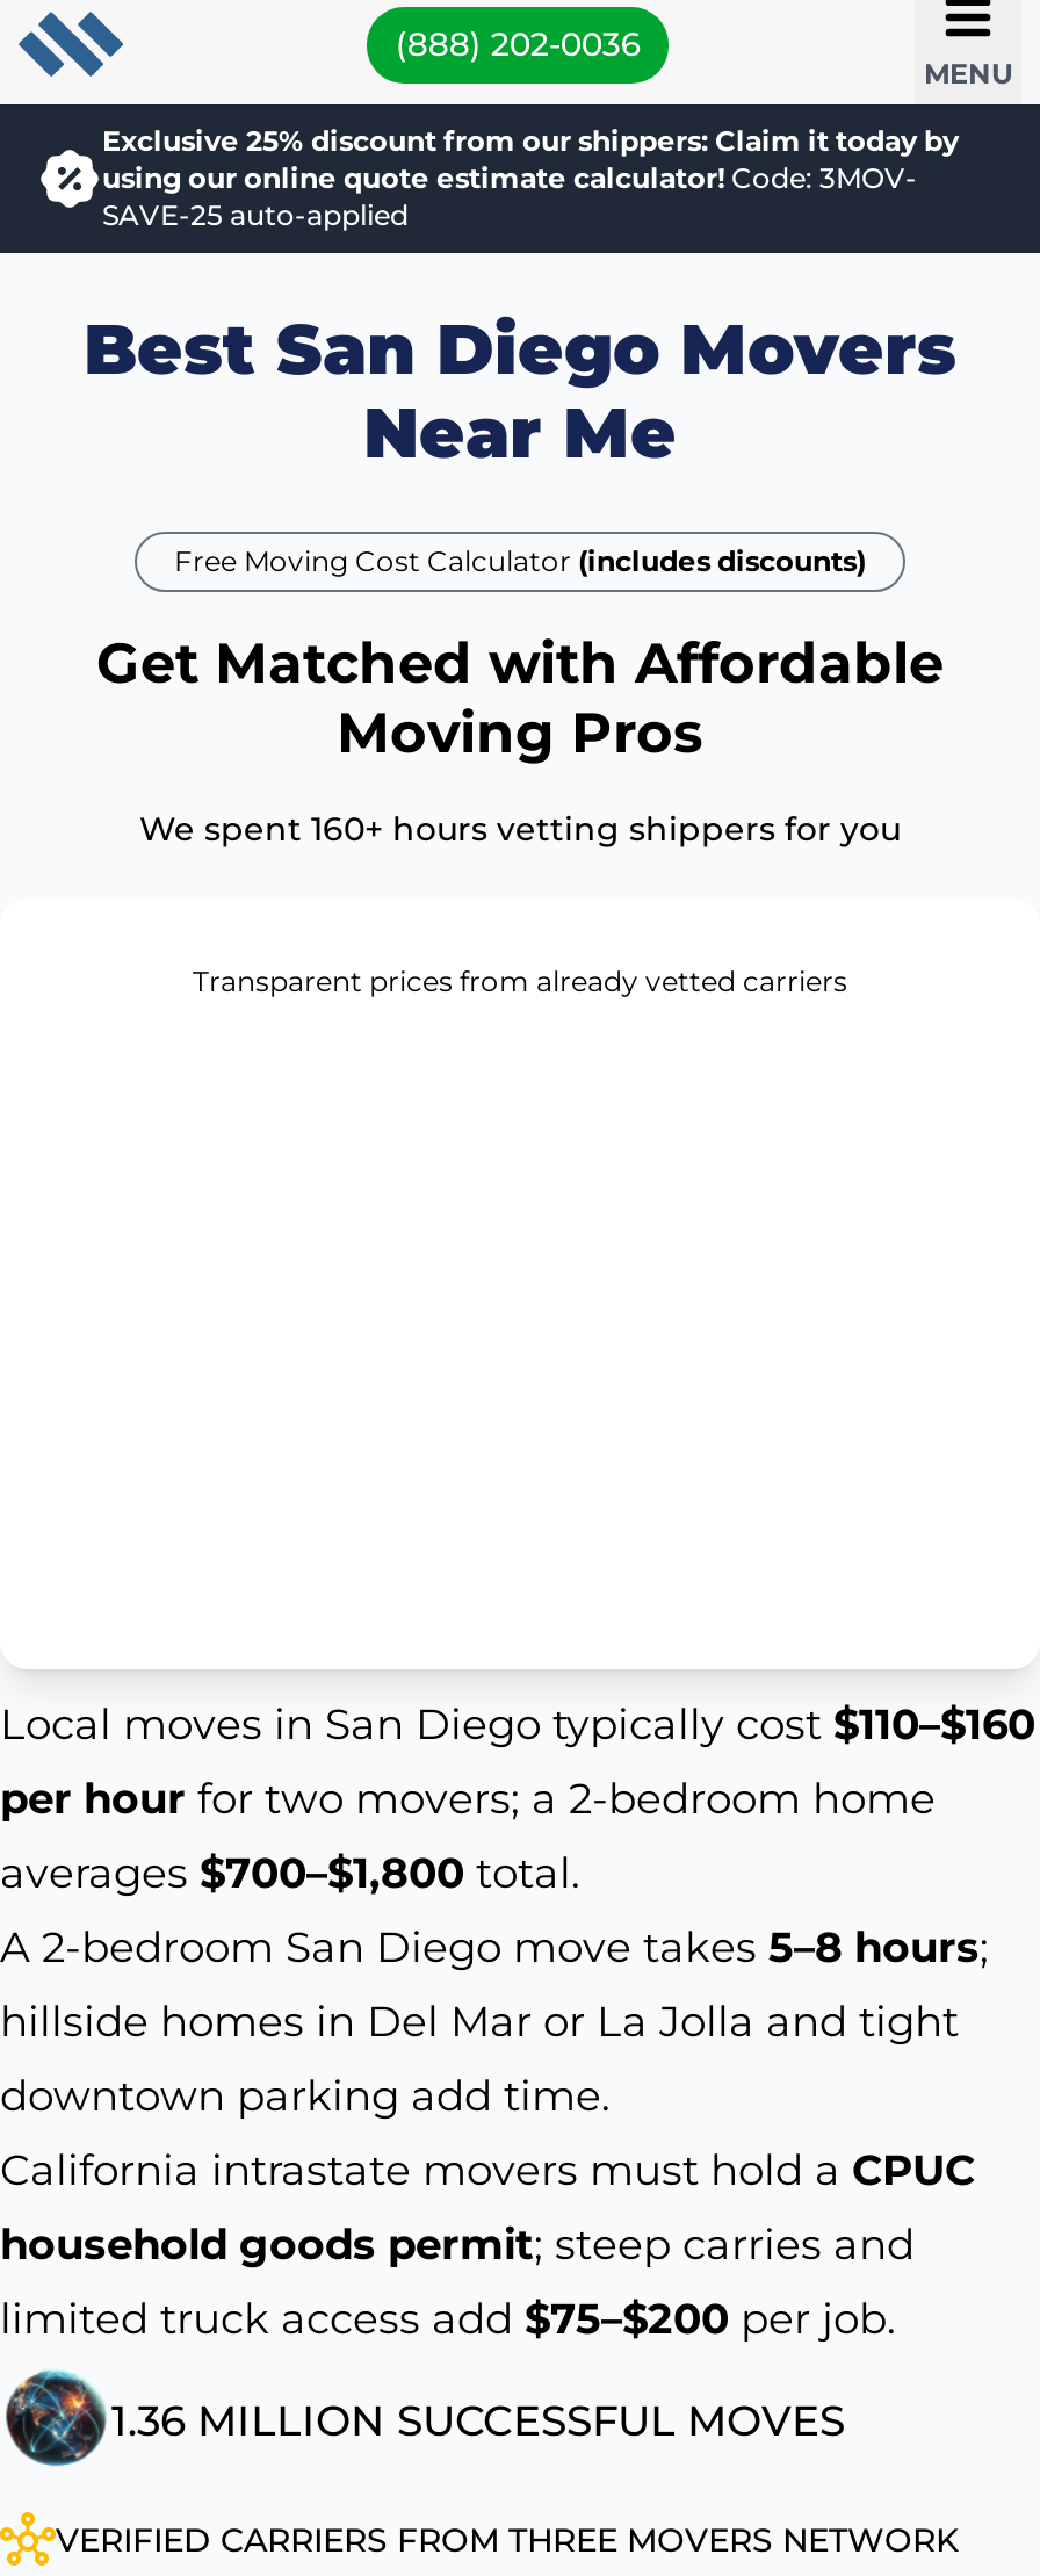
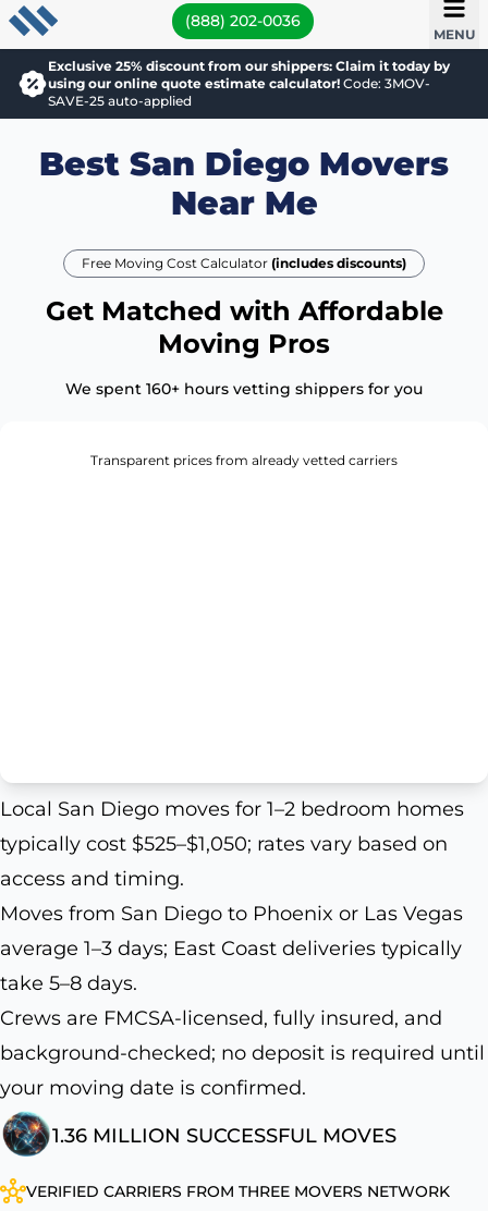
[0,1700,1035,1751] Local moves in San Diego typically cost $110–$160 -> [0,797,464,821] Local San Diego moves for 1–2 bedroom homes
[0,1774,936,1825] per hour for two movers; a 2-bedroom home -> [0,832,448,856] typically cost $525–$1,050; rates vary based on
[0,1848,580,1899] averages $700–$1,800 total. -> [0,867,184,891] access and timing.
[0,1922,989,1974] A 2-bedroom San Diego move takes 5–8 hours; -> [0,902,463,926] Moves from San Diego to Phoenix or Las Vegas
[0,1997,959,2048] hillside homes in Del Mar or La Jolla and tight -> [0,937,462,961] average 1–3 days; East Coast deliveries typically
[0,2071,611,2122] downtown parking add time. -> [0,971,137,995] take 5–8 days.
[0,2145,975,2196] California intrastate movers must hold a CPUC -> [0,1006,442,1030] Crews are FMCSA-licensed, fully insured, and
[0,2220,915,2271] household goods permit; steep carries and -> [0,1041,485,1065] background-checked; no deposit is required until
[0,2294,896,2345] limited truck access add $75–$200 per job. -> [0,1076,306,1100] your moving date is confirmed.

